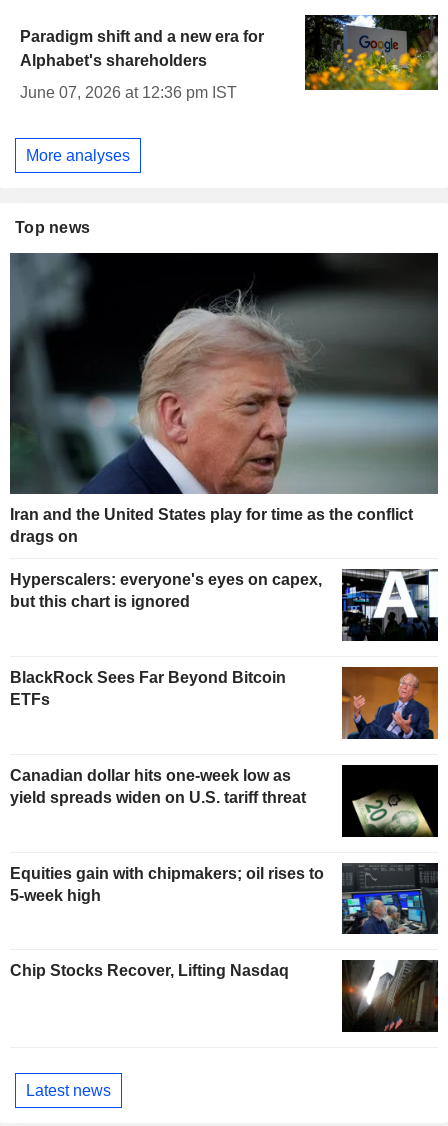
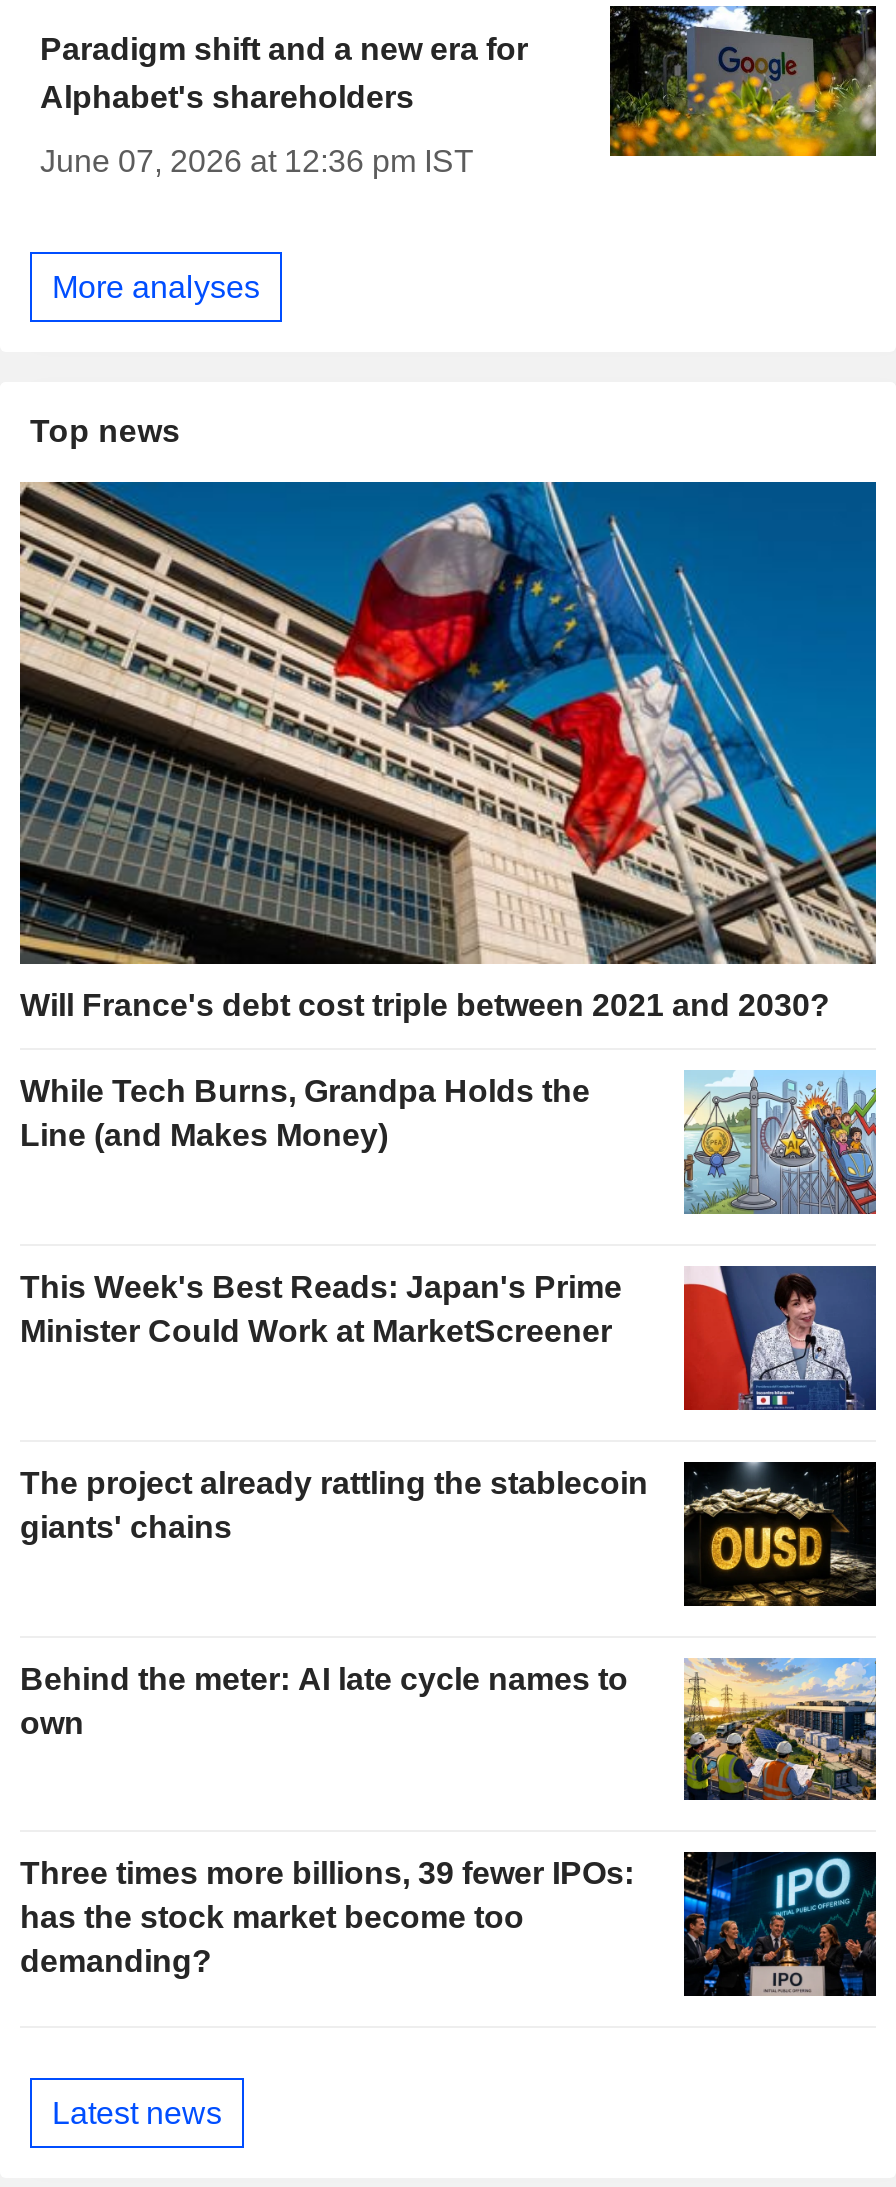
[10,252,439,545] [image] | Iran and the United States play for time as the conflict | drags on -> [20,480,878,1022] [image] | Will France's debt cost triple between 2021 and 2030?
[10,571,322,610] Hyperscalers: everyone's eyes on capex, | but this chart is ignored -> [20,1074,590,1152] While Tech Burns, Grandpa Holds the | Line (and Makes Money)
[341,568,439,642] [image] -> [684,1070,878,1216] [image]
[10,669,286,708] BlackRock Sees Far Beyond Bitcoin | ETFs -> [20,1270,622,1348] This Week's Best Reads: Japan's Prime | Minister Could Work at MarketScreener
[341,666,439,740] [image] -> [684,1264,878,1412] [image]
[10,767,306,806] Canadian dollar hits one-week low as | yield spreads widen on U.S. tariff threat -> [20,1465,648,1543] The project already rattling the stablecoin | giants' chains
[347,775,437,838] [image] -> [682,1460,876,1608] [image]
[10,862,439,935] [image] | Equities gain with chipmakers; oil rises to | 5-week high -> [20,1656,878,1802] [image] | Behind the meter: AI late cycle names to | own
[10,962,289,979] Chip Stocks Recover, Lifting Nasdaq -> [20,1857,634,1979] Three times more billions, 39 fewer IPOs: | has the stock market become too | demanding?
[342,959,438,1032] [image] -> [682,1850,876,1996] [image]

